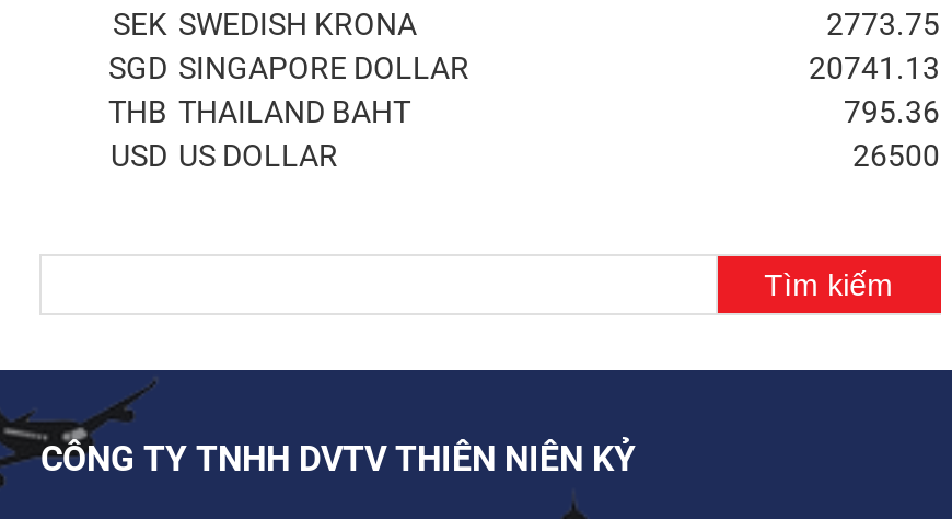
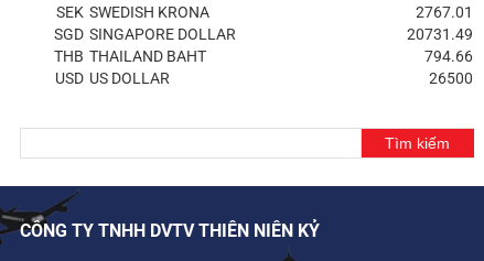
[826,7,940,42] 2773.75 -> [416,3,473,21] 2767.01
[808,50,940,85] 20741.13 -> [407,25,473,43] 20731.49
[843,94,940,129] 795.36 -> [425,47,473,65] 794.66

